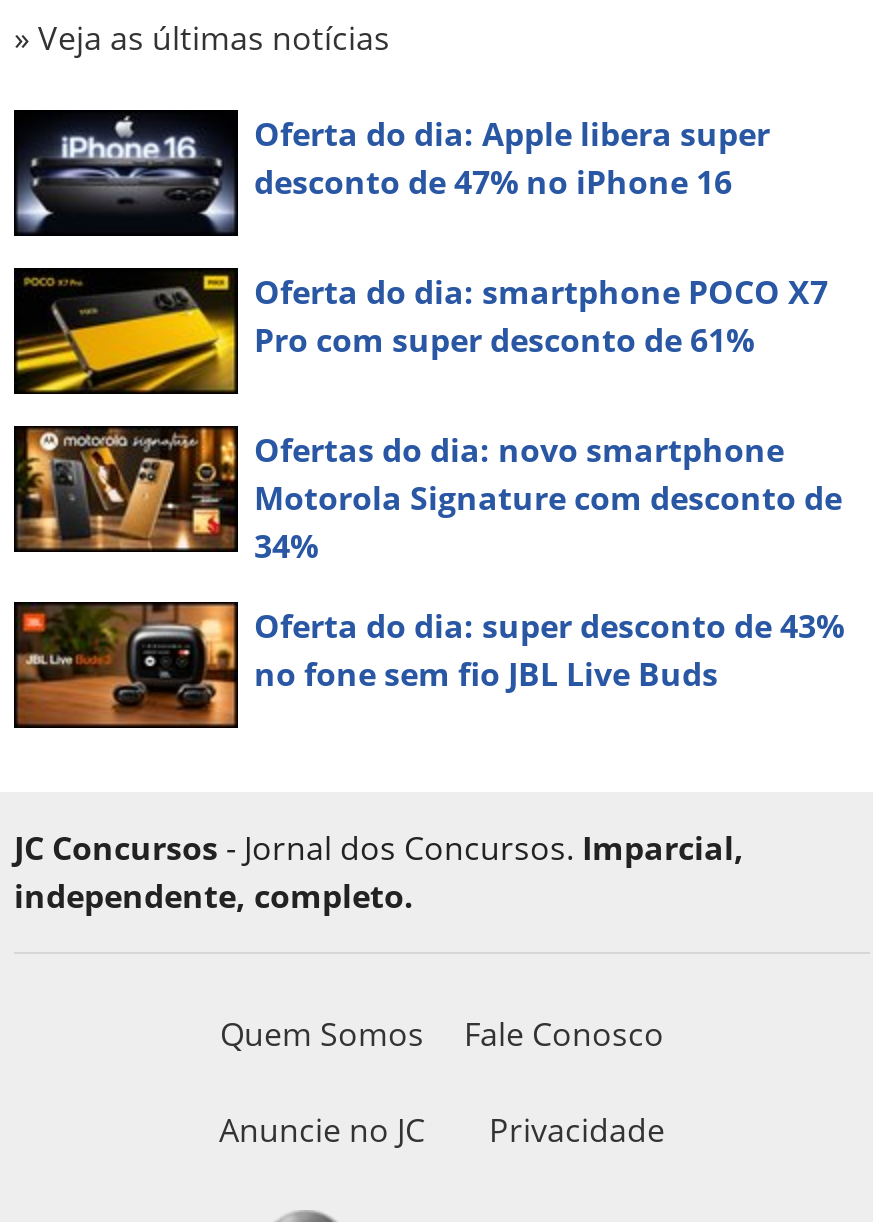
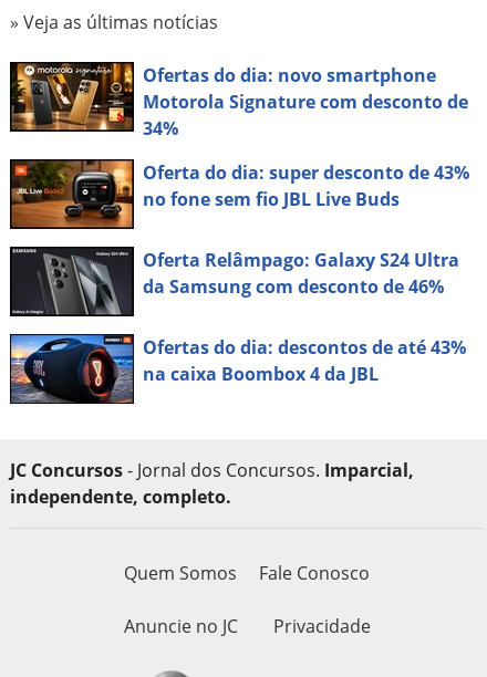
[14,110,828,362] [image] | Oferta do dia: Apple libera super | desconto de 47% no iPhone 16 | Oferta do dia: smartphone POCO X7 | Pro com super desconto de 61% -> none
[12,266,238,396] [image] -> none
moved [12,424,844,696] -> [9,61,469,211]: [image] | Ofertas do dia: novo smartphone | Motorola Signature com desconto de | 34% | Oferta do dia: super desconto de 43% | no fone sem fio JBL Live Buds
none -> [9,246,466,386] [image] | Oferta Relâmpago: Galaxy S24 Ultra | da Samsung com desconto de 46% | Ofertas do dia: descontos de até 43% | na caixa Boombox 4 da JBL
none -> [10,334,133,404] [image]

